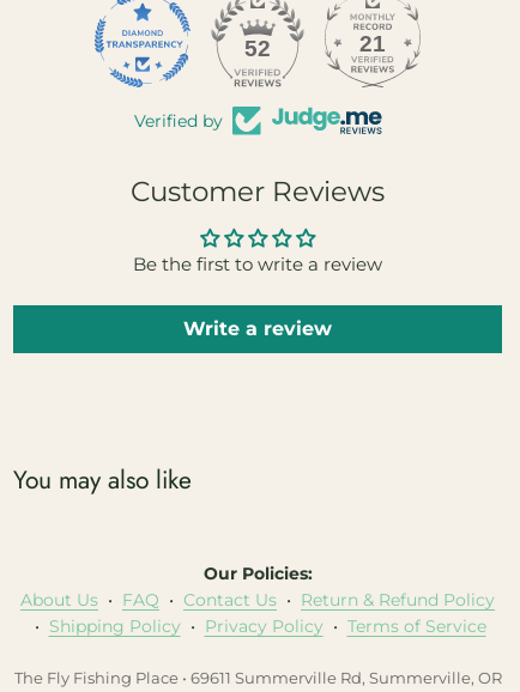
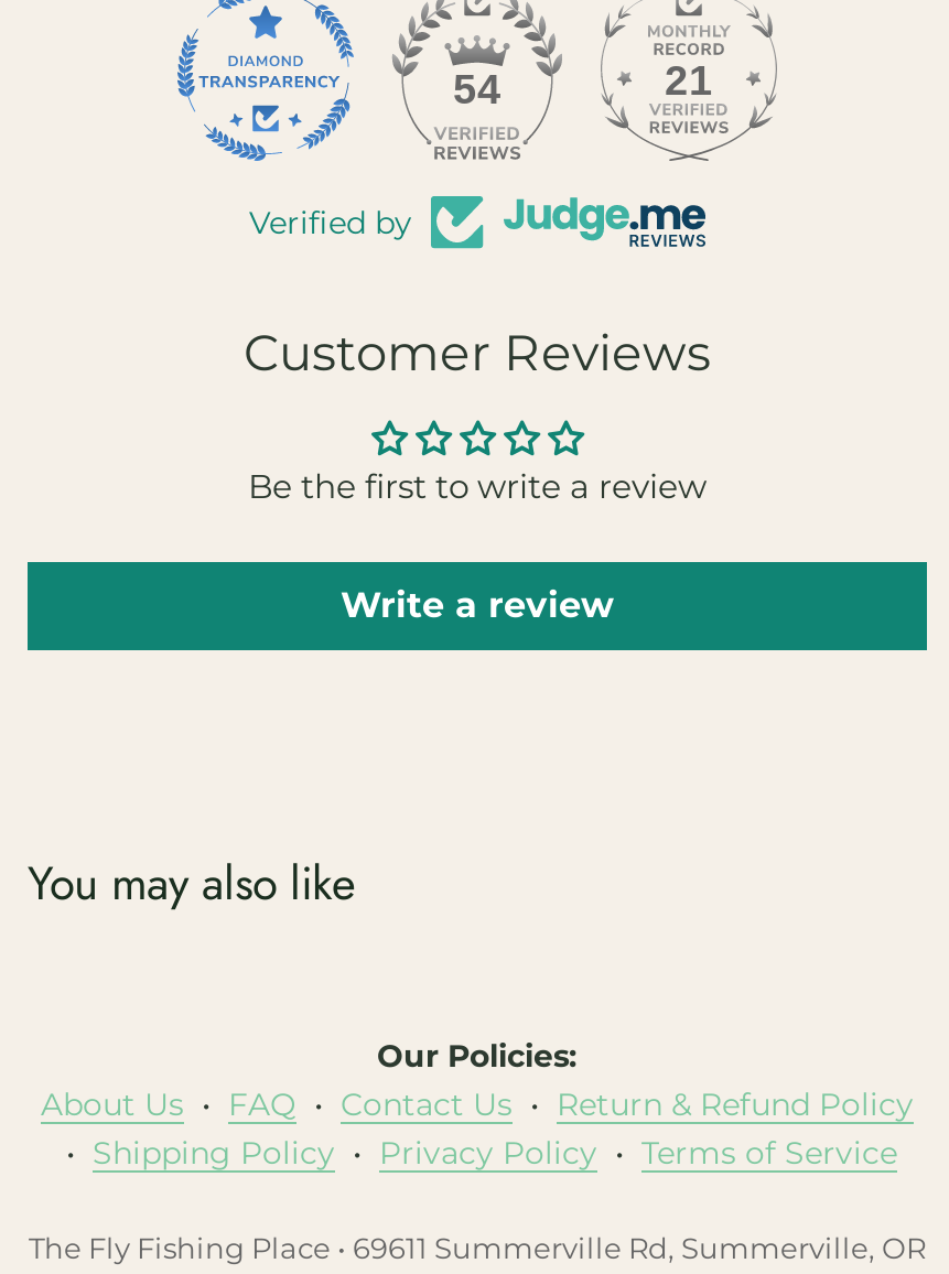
[244,36,271,61] 52 -> [453,66,502,112] 54

